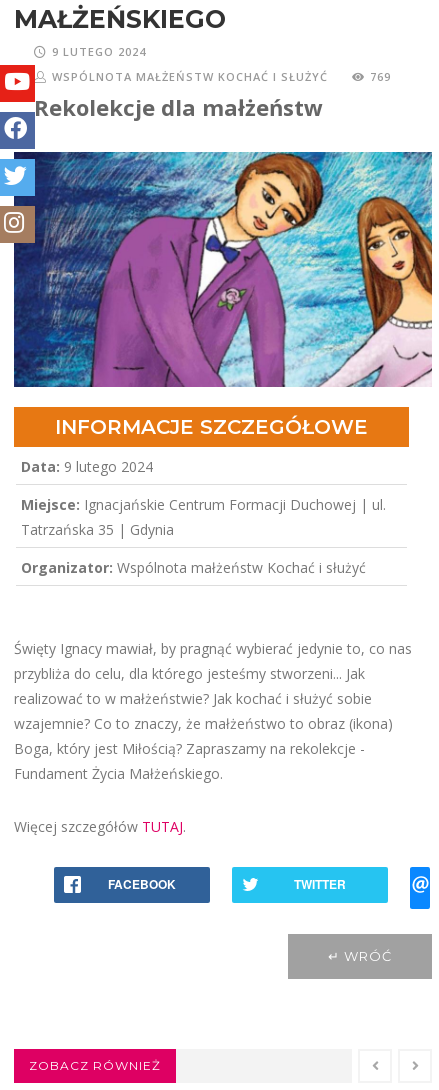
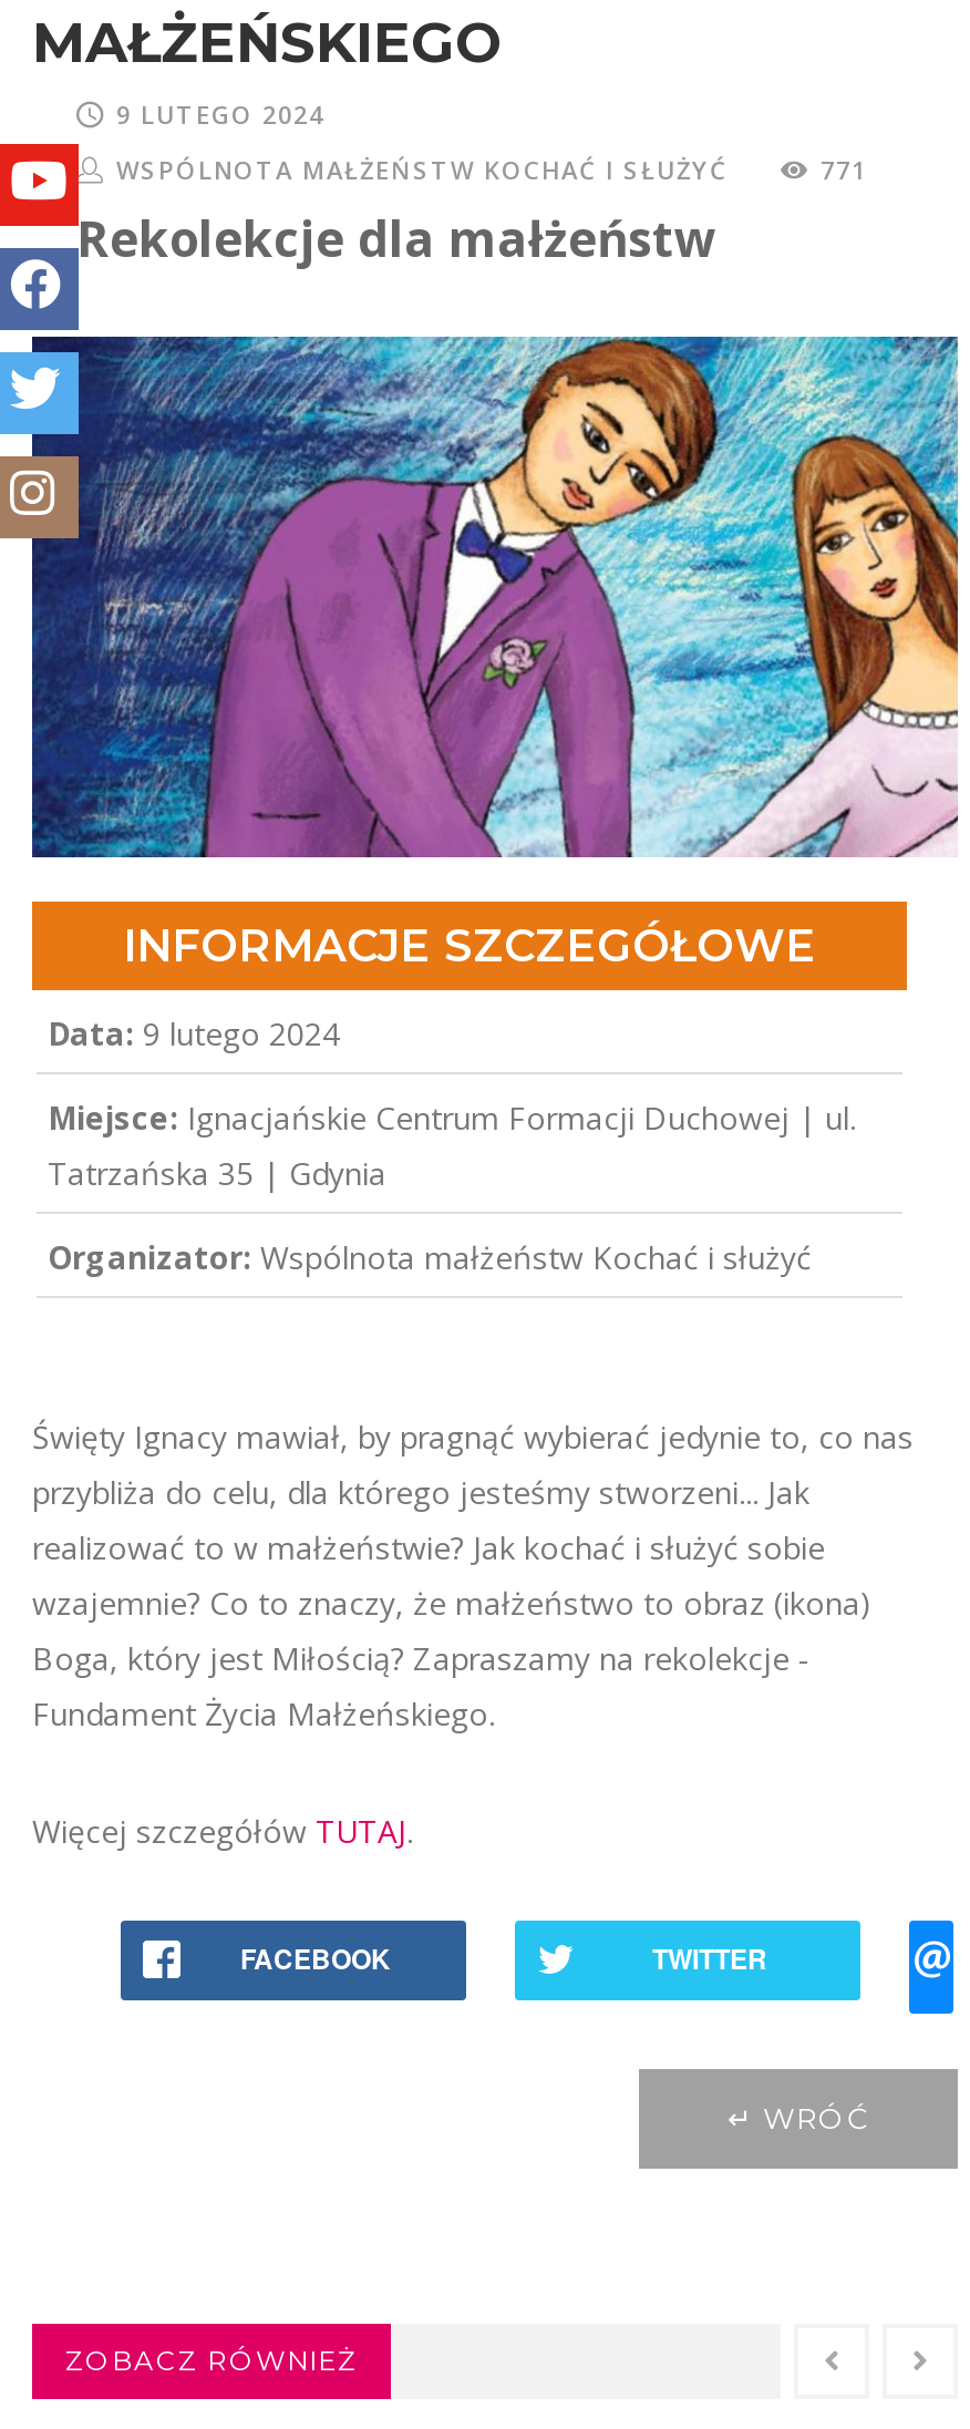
[370,69,391,84] 769 -> [821,153,867,186] 771

